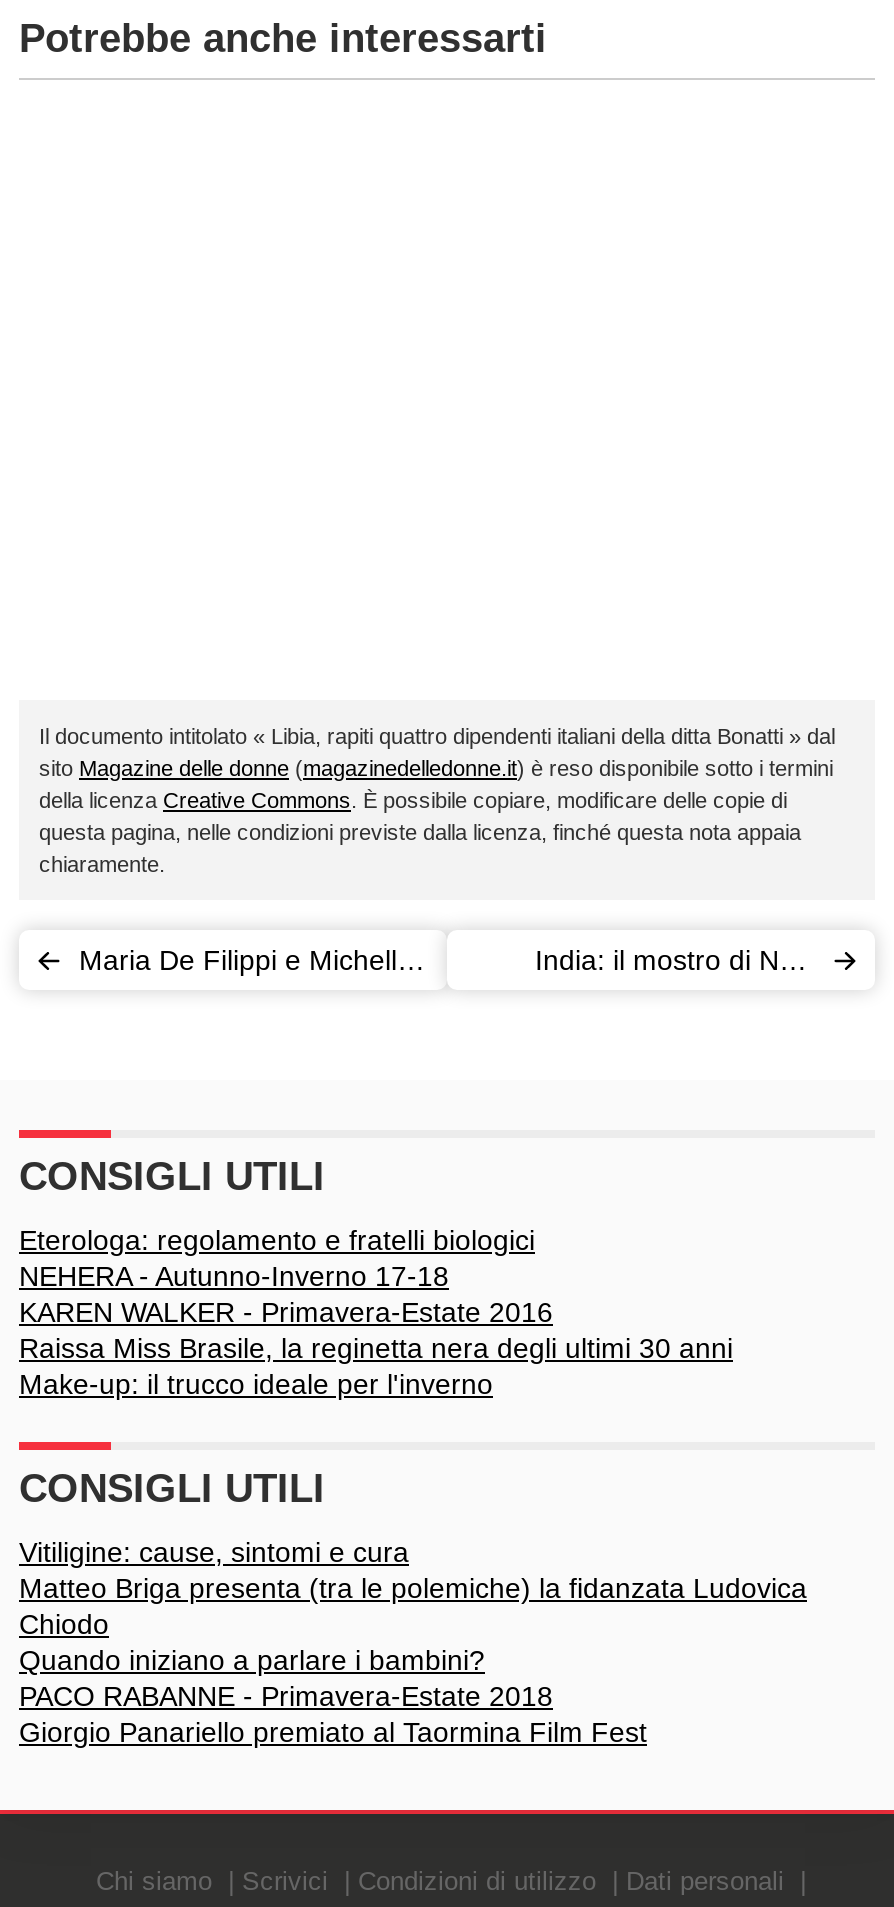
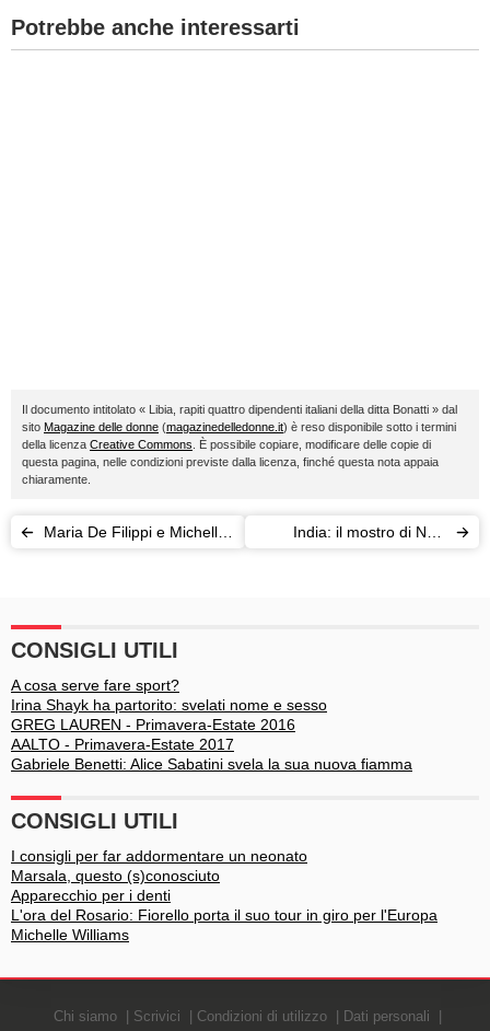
[19,1224,733,1400] Eterologa: regolamento e fratelli biologici | NEHERA - Autunno-Inverno 17-18 | KAREN WALKER - Primavera-Estate 2016 | Raissa Miss Brasile, la reginetta nera degli ultimi 30 anni | Make-up: il trucco ideale per l'inverno -> [11,676,412,773] A cosa serve fare sport? | Irina Shayk ha partorito: svelati nome e sesso | GREG LAUREN - Primavera-Estate 2016 | AALTO - Primavera-Estate 2017 | Gabriele Benetti: Alice Sabatini svela la sua nuova fiamma
[19,1536,807,1748] Vitiligine: cause, sintomi e cura | Matteo Briga presenta (tra le polemiche) la fidanzata Ludovica | Chiodo | Quando iniziano a parlare i bambini? | PACO RABANNE - Primavera-Estate 2018 | Giorgio Panariello premiato al Taormina Film Fest -> [11,847,437,943] I consigli per far addormentare un neonato | Marsala, questo (s)conosciuto | Apparecchio per i denti | L'ora del Rosario: Fiorello porta il suo tour in giro per l'Europa | Michelle Williams

